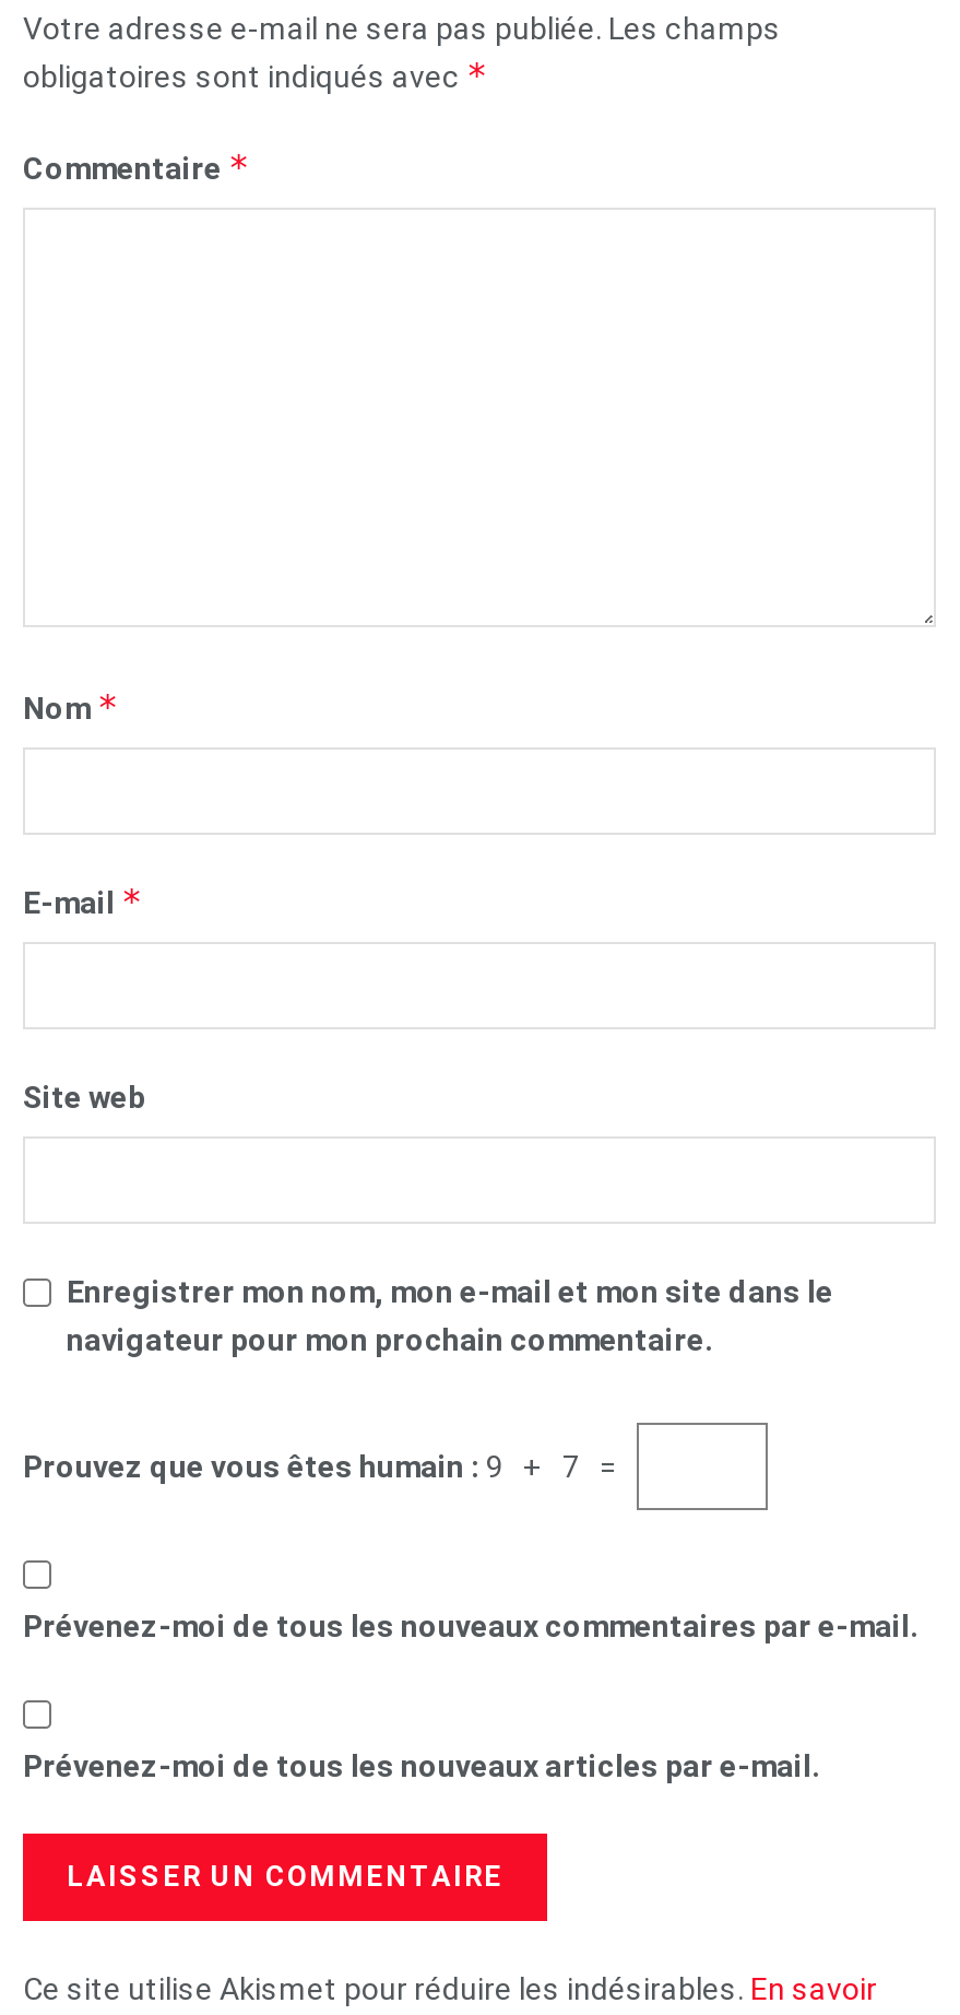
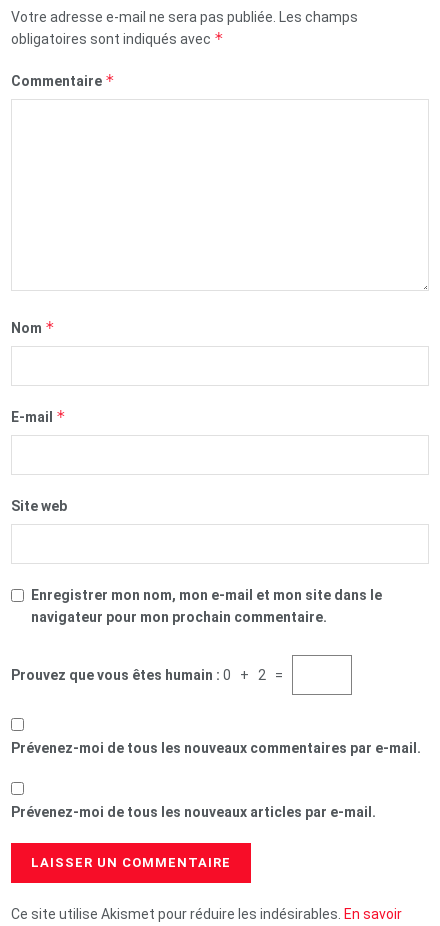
[23,1450,637,1485] Prouvez que vous êtes humain : 9 + 7 = -> [11,667,292,683] Prouvez que vous êtes humain : 0 + 2 =

